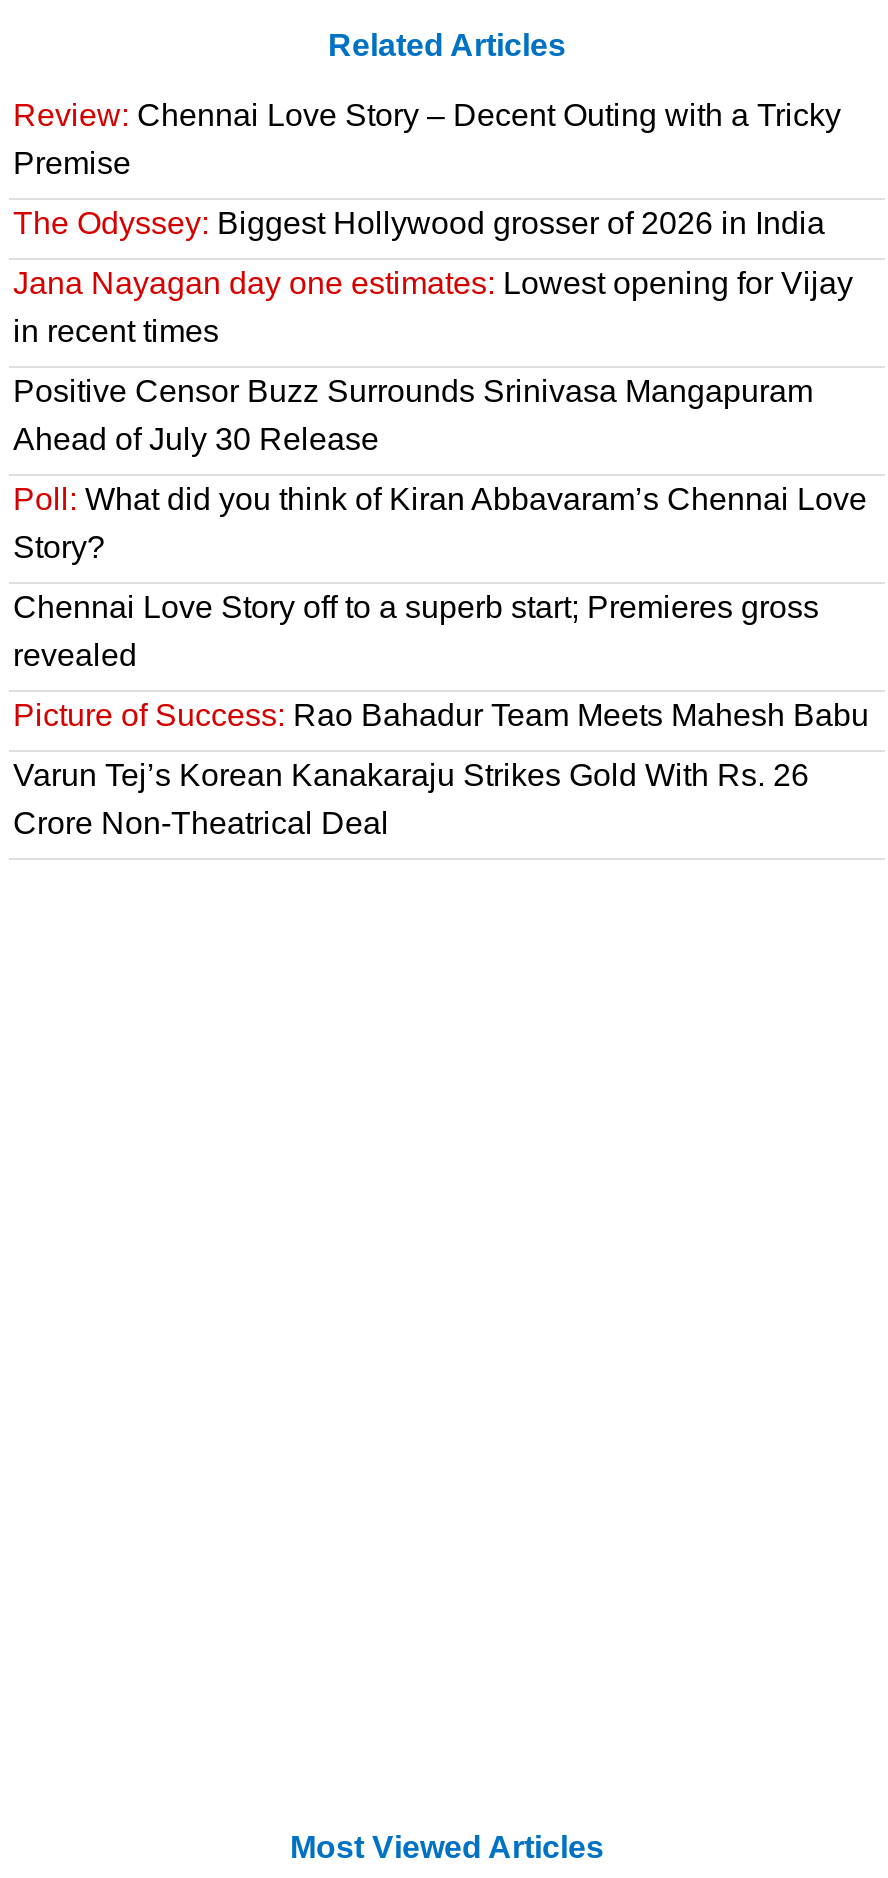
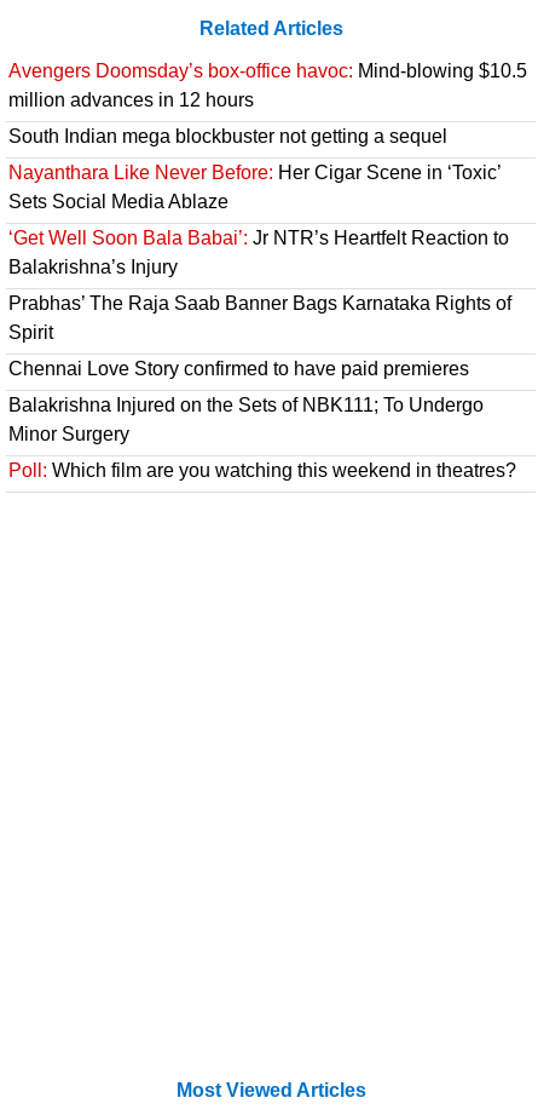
[13,99,841,181] Review: Chennai Love Story – Decent Outing with a Tricky | Premise -> [8,61,527,111] Avengers Doomsday’s box-office havoc: Mind-blowing $10.5 | million advances in 12 hours
[13,207,825,241] The Odyssey: Biggest Hollywood grosser of 2026 in India -> [8,126,447,147] South Indian mega blockbuster not getting a sequel
[13,267,853,349] Jana Nayagan day one estimates: Lowest opening for Vijay | in recent times -> [8,163,501,212] Nayanthara Like Never Before: Her Cigar Scene in ‘Toxic’ | Sets Social Media Ablaze
[13,375,813,457] Positive Censor Buzz Surrounds Srinivasa Mangapuram | Ahead of July 30 Release -> [8,228,509,278] ‘Get Well Soon Bala Babai’: Jr NTR’s Heartfelt Reaction to | Balakrishna’s Injury
[13,483,867,565] Poll: What did you think of Kiran Abbavaram’s Chennai Love | Story? -> [8,293,511,343] Prabhas’ The Raja Saab Banner Bags Karnataka Rights of | Spirit
[13,591,819,673] Chennai Love Story off to a superb start; Premieres gross | revealed -> [8,359,469,379] Chennai Love Story confirmed to have paid premieres
[13,699,869,733] Picture of Success: Rao Bahadur Team Meets Mahesh Babu -> [8,395,484,445] Balakrishna Injured on the Sets of NBK111; To Undergo | Minor Surgery
[13,759,809,841] Varun Tej’s Korean Kanakaraju Strikes Gold With Rs. 26 | Crore Non-Theatrical Deal -> [8,460,516,481] Poll: Which film are you watching this weekend in theatres?

